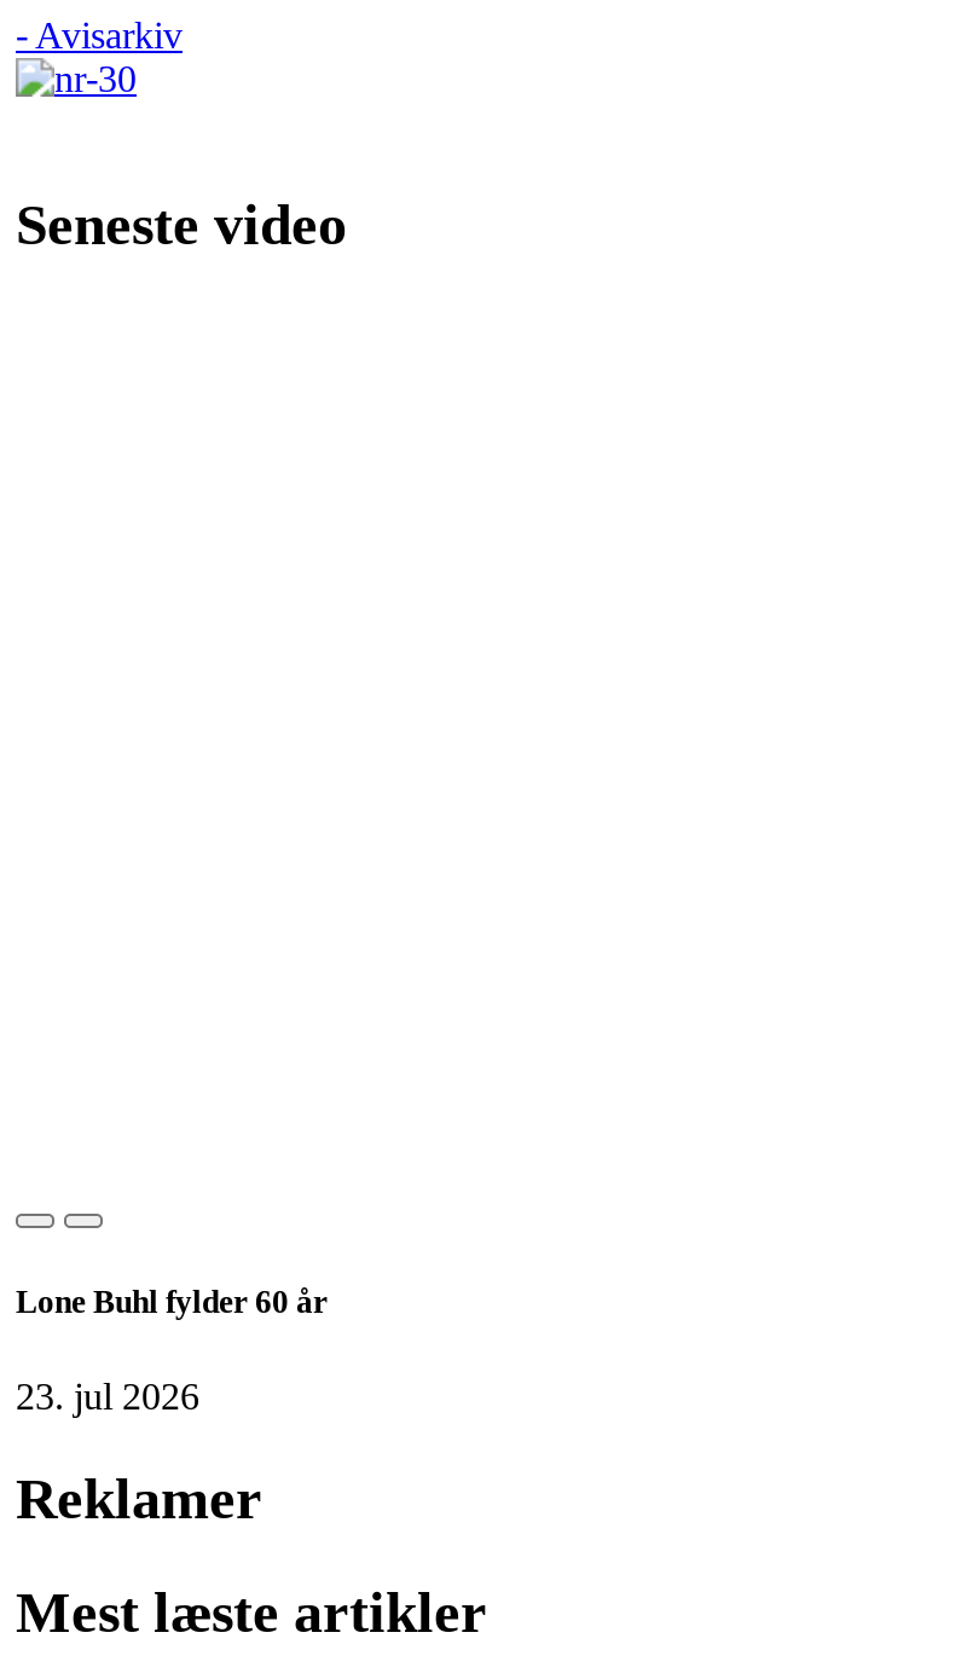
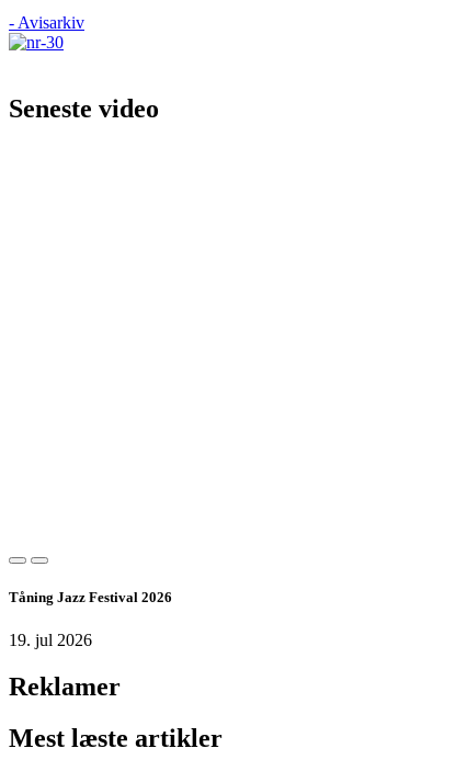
[16,1284,328,1320] Lone Buhl fylder 60 år -> [9,589,172,605] Tåning Jazz Festival 2026
[16,1376,199,1417] 23. jul 2026 -> [9,631,92,649] 19. jul 2026

